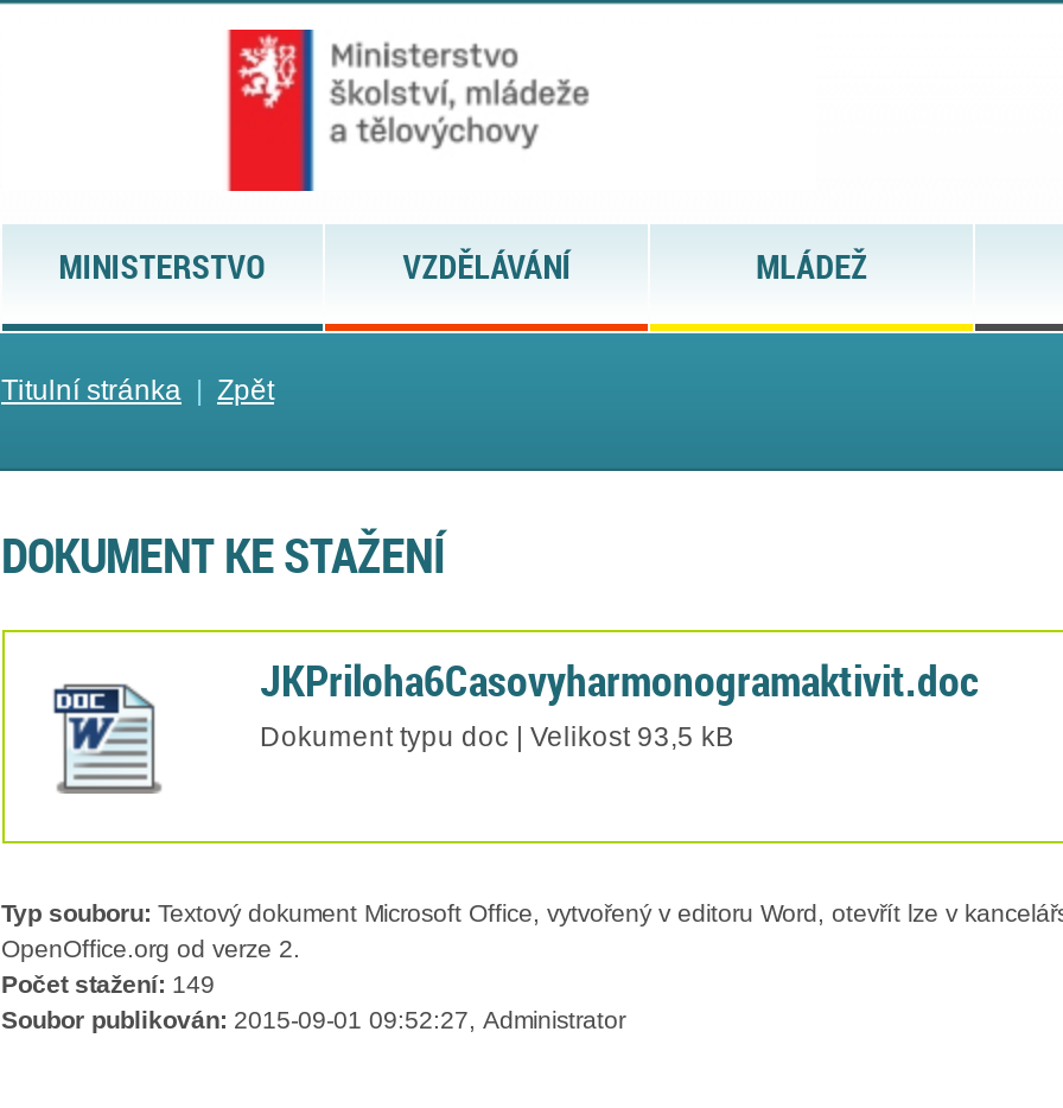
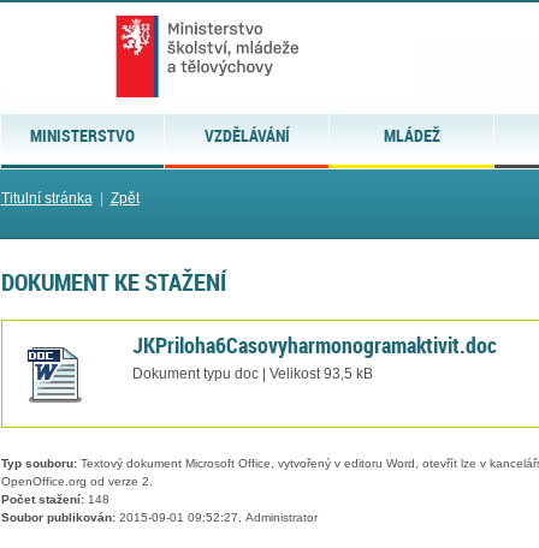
[1,973,215,999] Počet stažení: 149 -> [1,493,109,507] Počet stažení: 148

